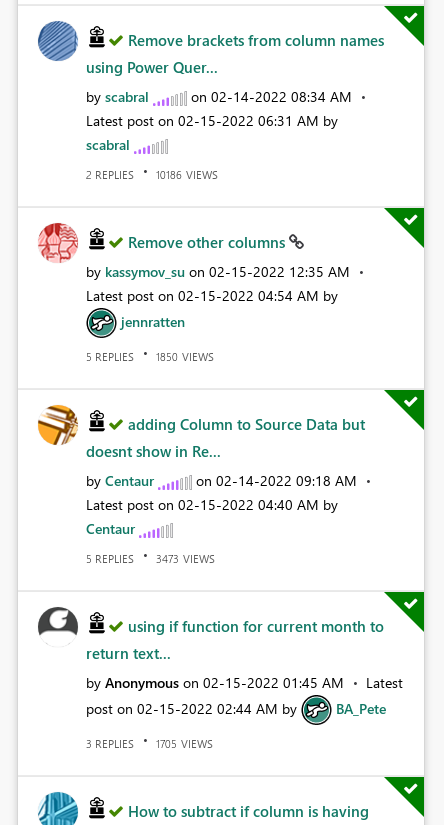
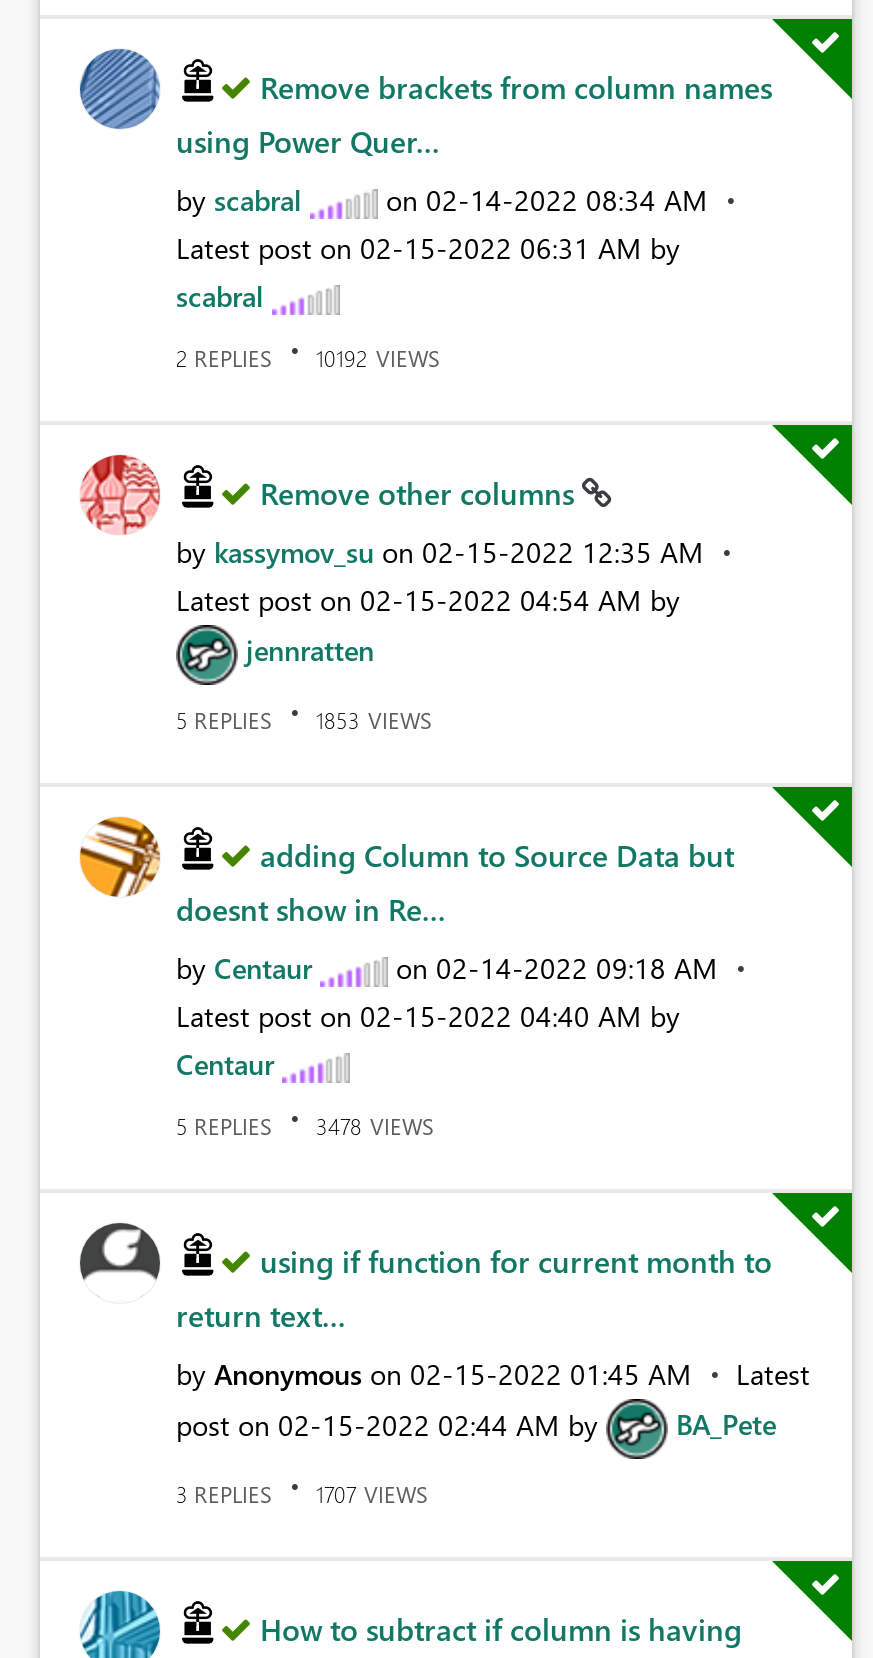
[86,167,218,182] 2 REPLIES 10186 VIEWS -> [176,343,440,373] 2 REPLIES 10192 VIEWS
[86,349,214,364] 5 REPLIES 1850 VIEWS -> [176,706,432,736] 5 REPLIES 1853 VIEWS
[86,551,215,566] 5 REPLIES 3473 VIEWS -> [176,1111,434,1141] 5 REPLIES 3478 VIEWS
[86,736,213,751] 3 REPLIES 1705 VIEWS -> [176,1480,428,1510] 3 REPLIES 1707 VIEWS

